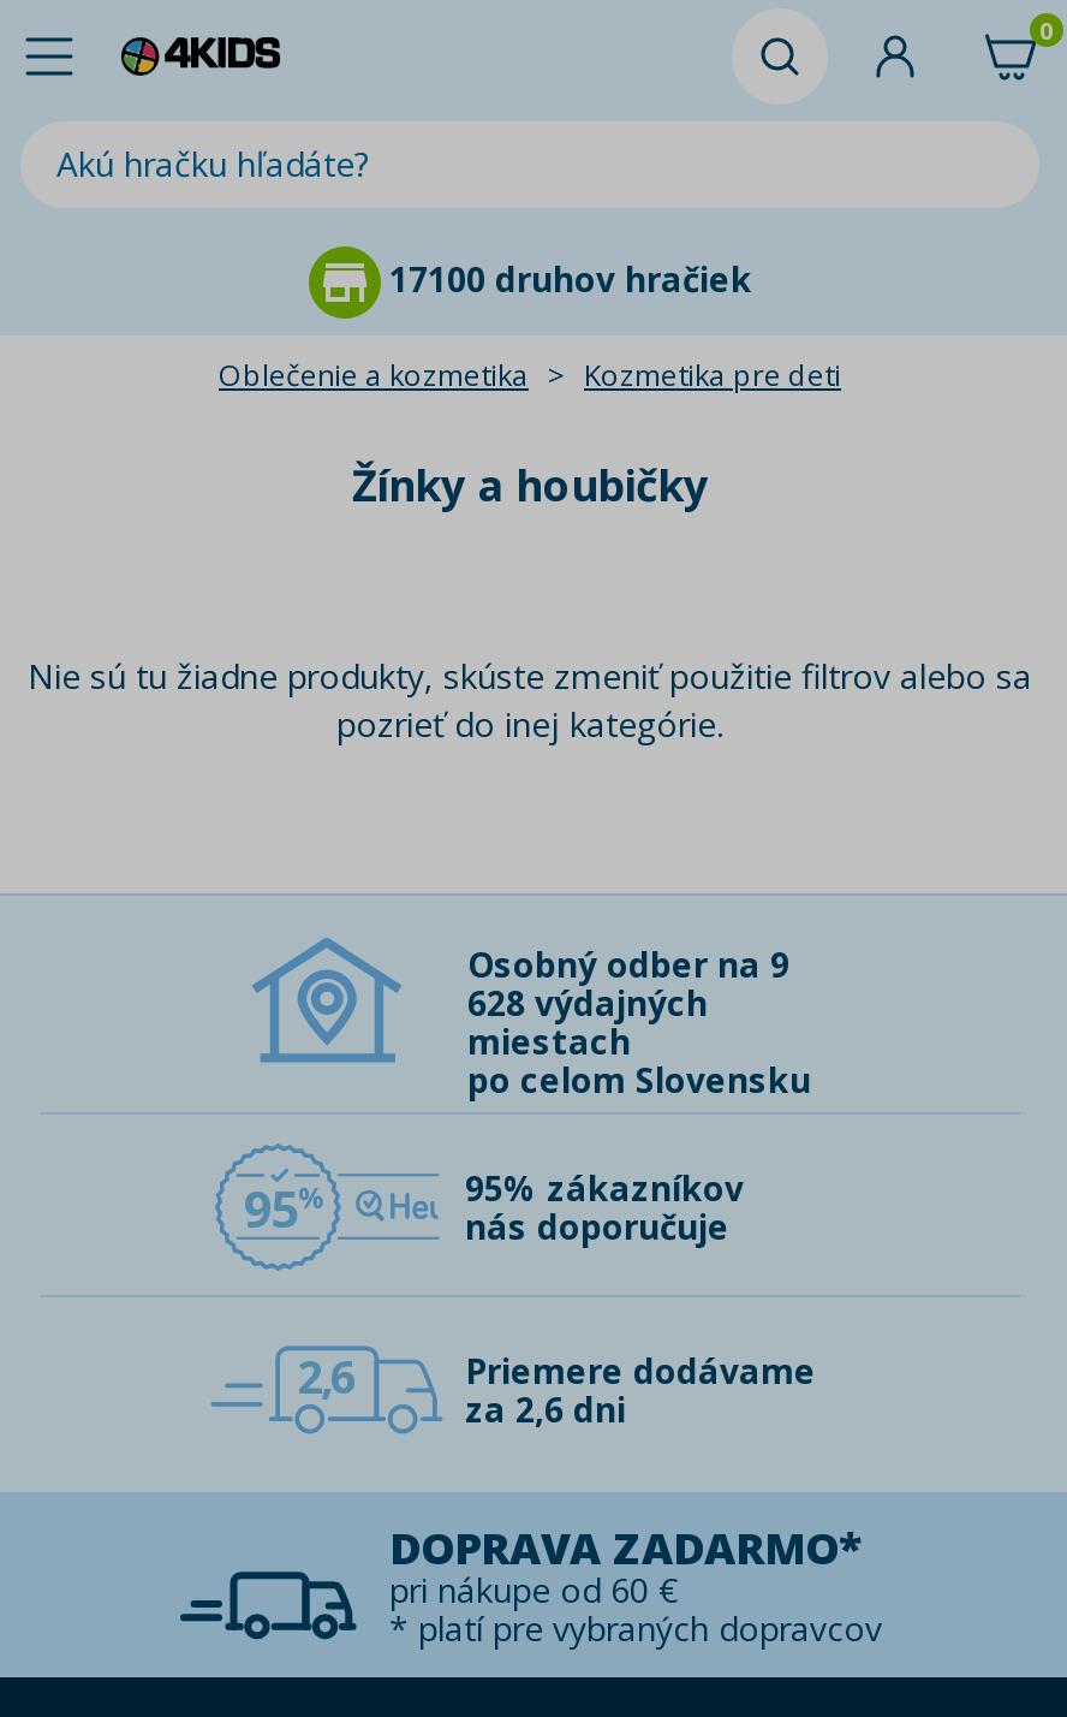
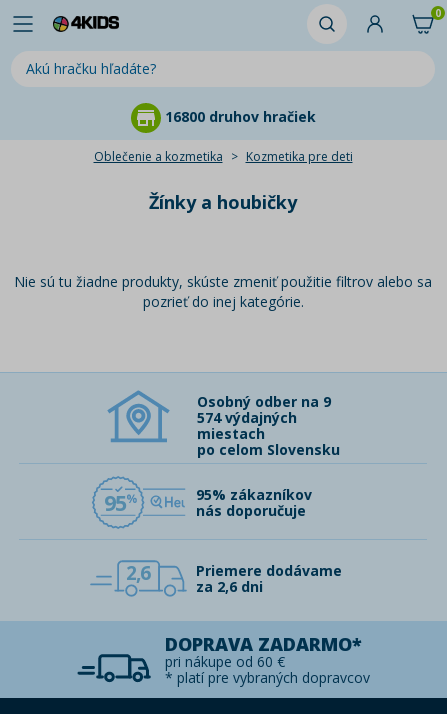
[389,256,752,301] 17100 druhov hračiek -> [164,107,315,126] 16800 druhov hračiek
[467,980,708,1026] 628 výdajných -> [197,408,297,427] 574 výdajných

